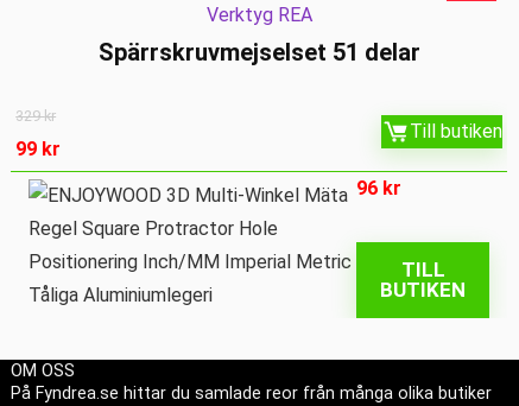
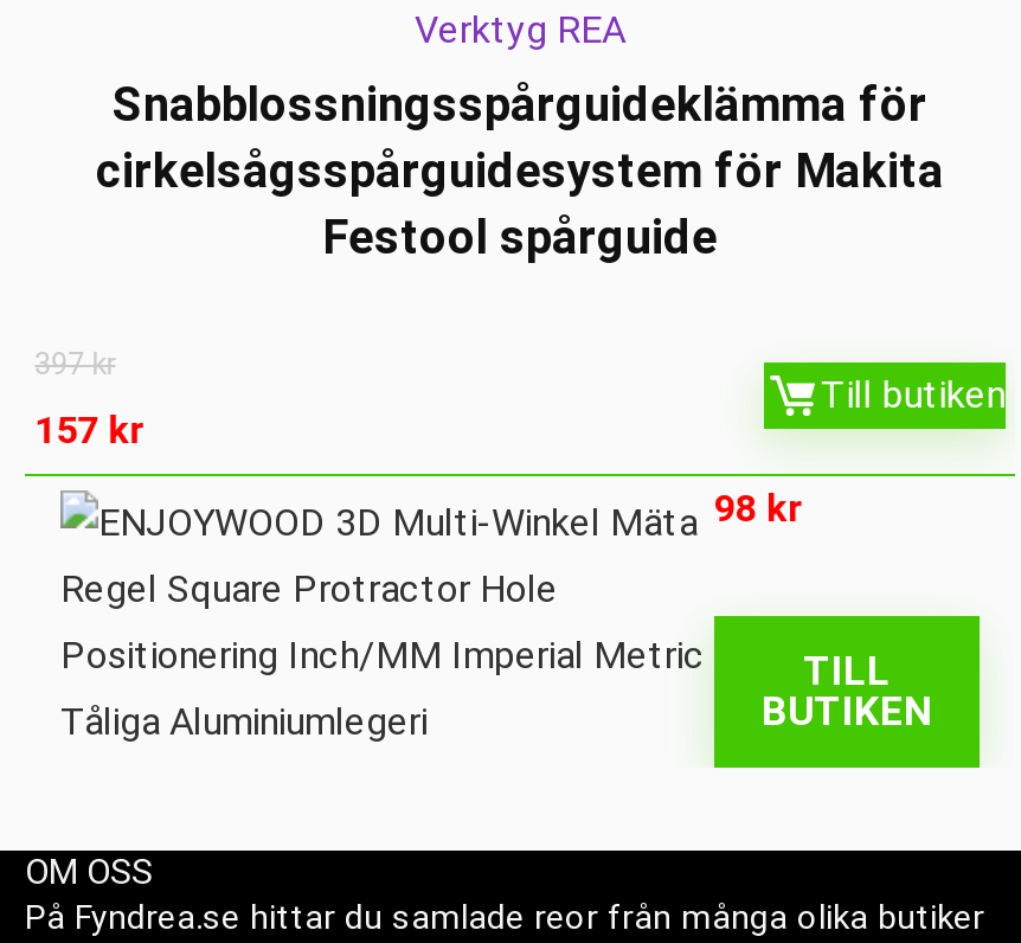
[98,38,420,66] Spärrskruvmejselset 51 delar -> [96,76,944,265] Snabblossningsspårguideklämma för | cirkelsågsspårguidesystem för Makita | Festool spårguide
[16,107,56,125] 329kr -> [35,346,115,381] 397kr
[16,138,61,160] 99 kr -> [35,407,146,452] 157 kr
[356,177,401,199] 96 kr -> [714,486,804,531] 98 kr

